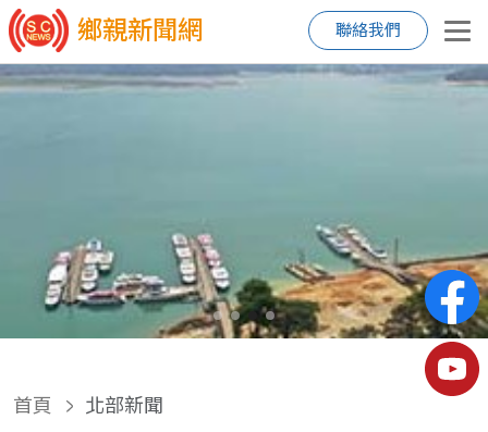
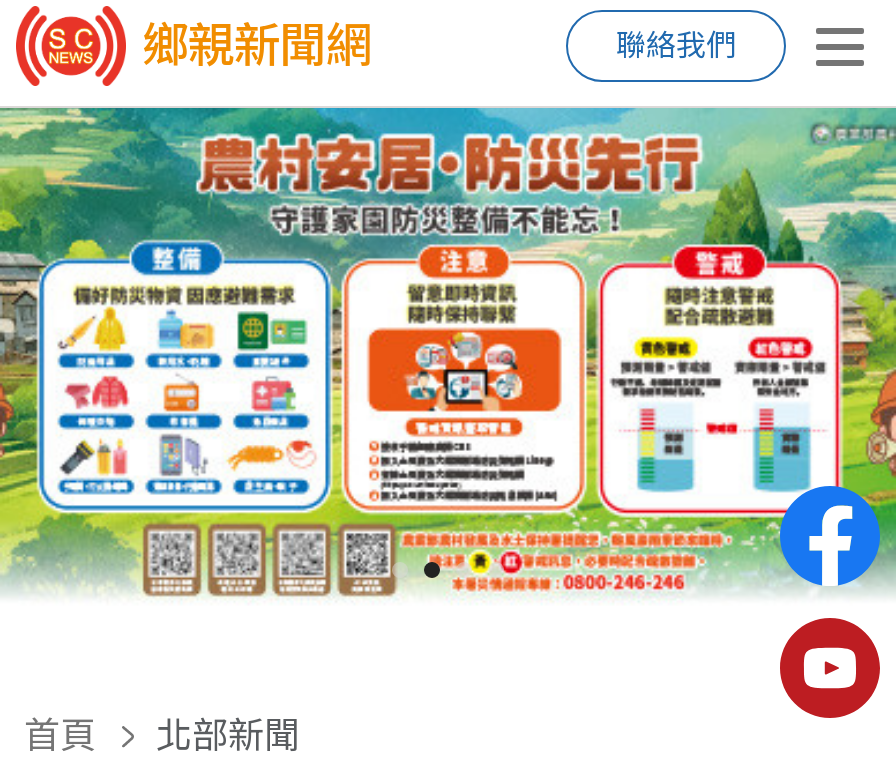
[3,63,485,340] [image] -> [6,106,890,612] [image]

